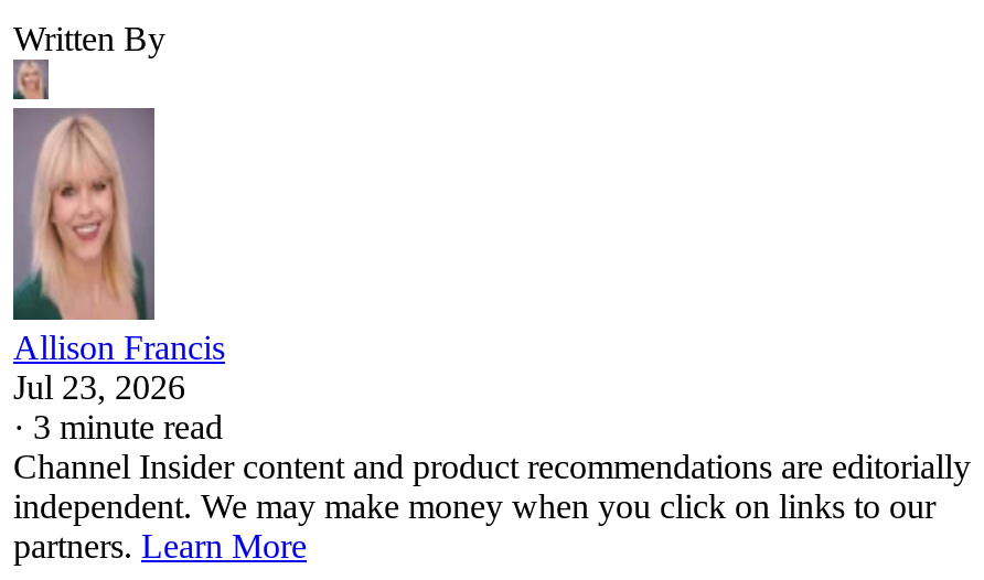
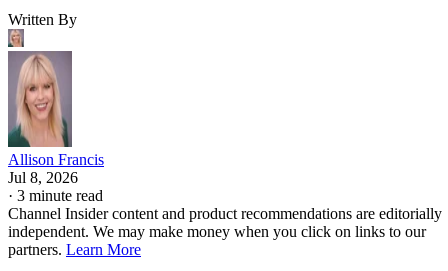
[13,368,185,405] Jul 23, 2026 -> [8,169,78,186] Jul 8, 2026

